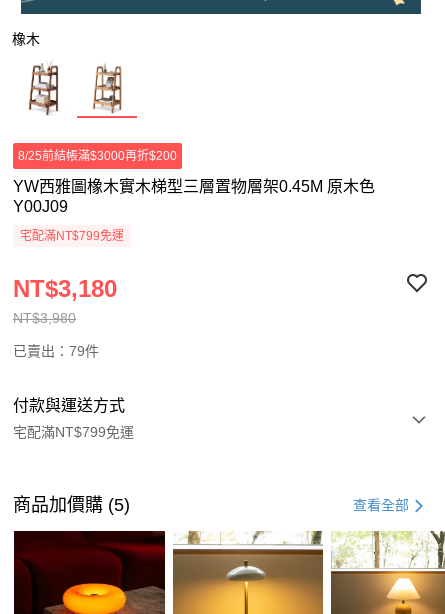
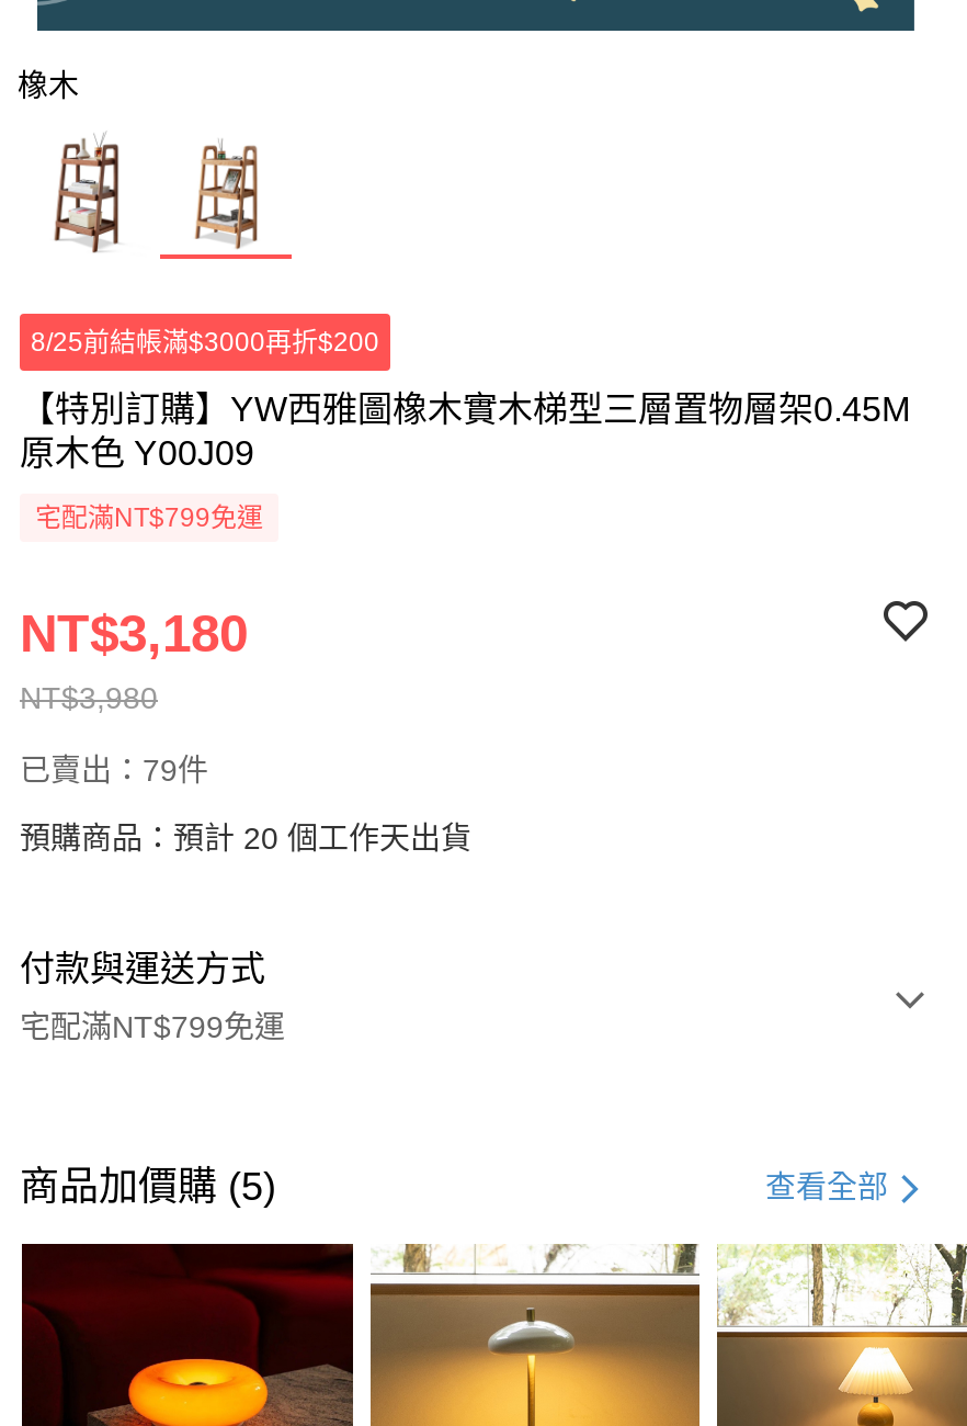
[13,178,375,215] YW西雅圖橡木實木梯型三層置物層架0.45M 原木色 | Y00J09 -> [20,391,910,472] 【特別訂購】YW西雅圖橡木實木梯型三層置物層架0.45M | 原木色 Y00J09
none -> [20,820,471,856] 預購商品：預計 20 個工作天出貨

